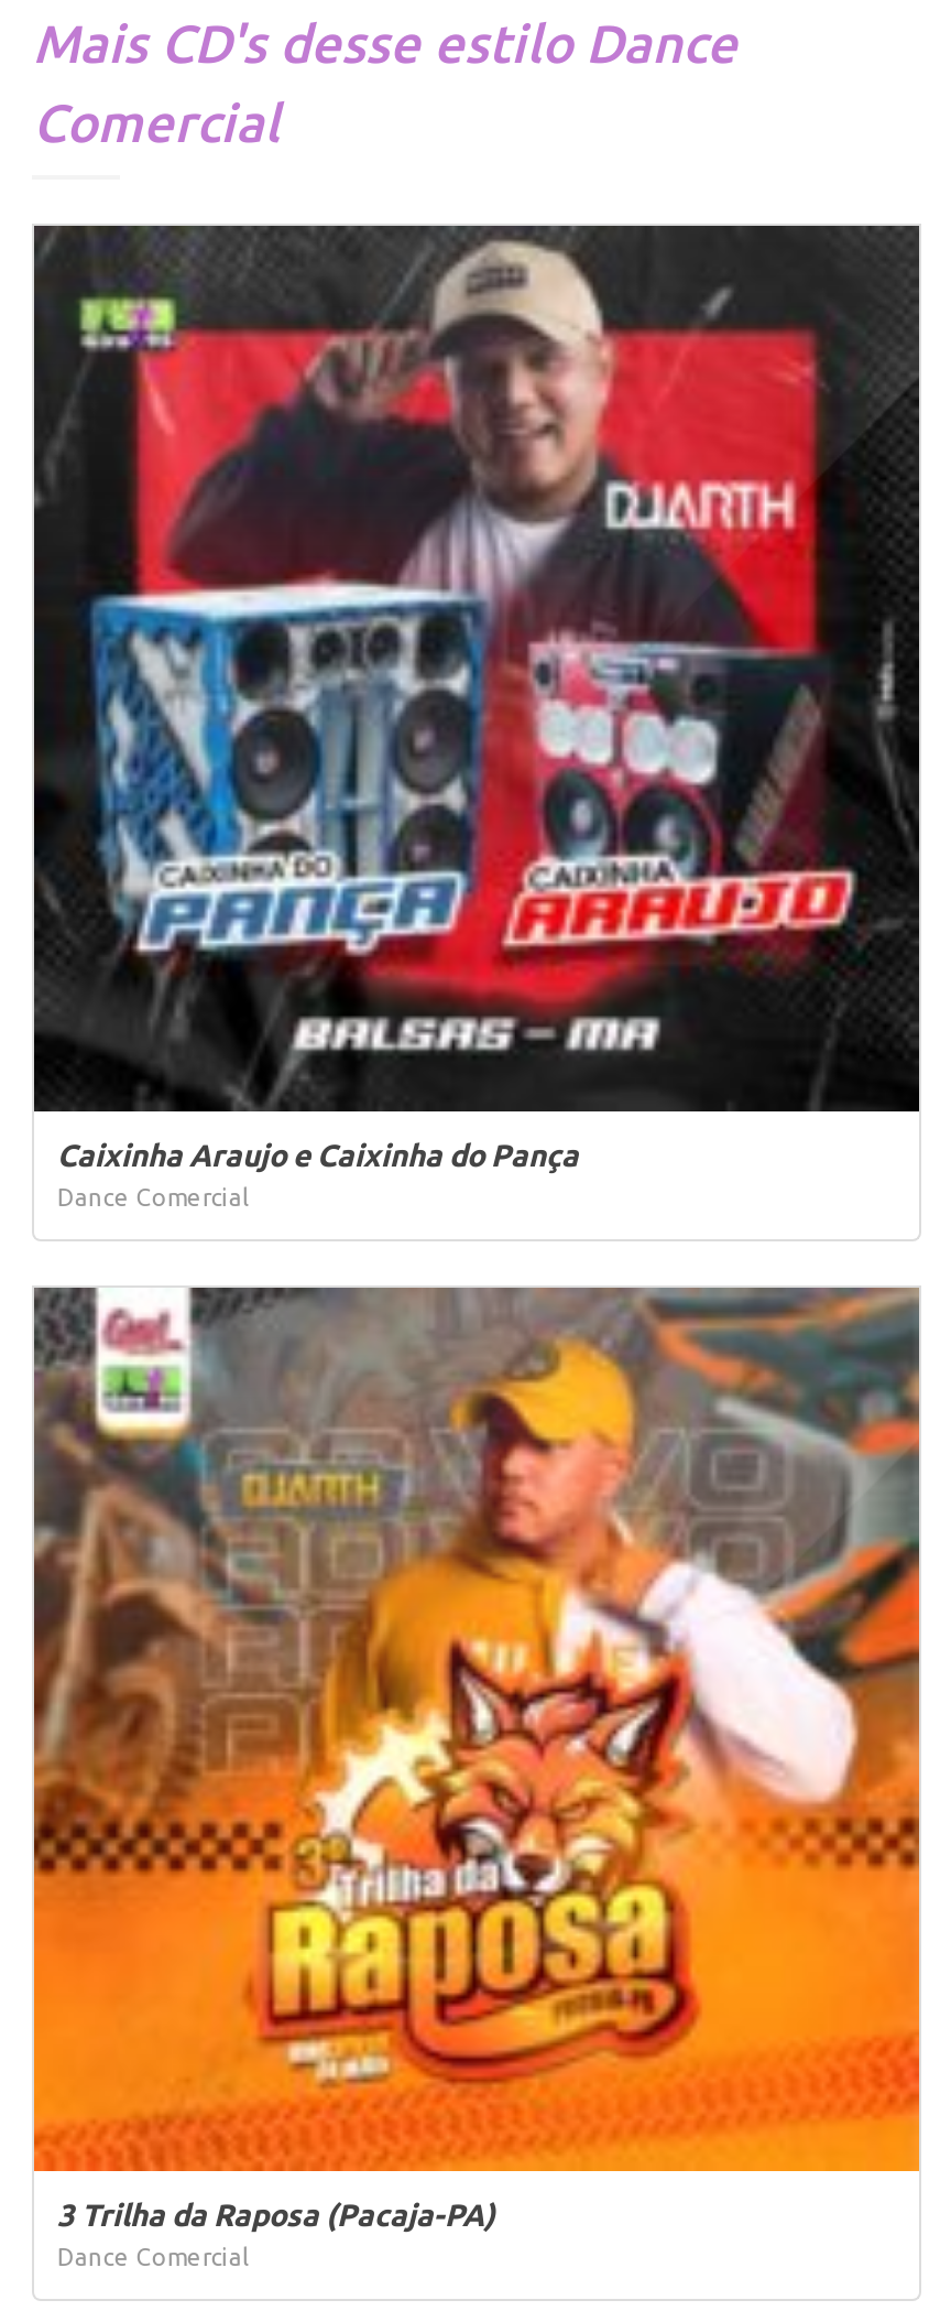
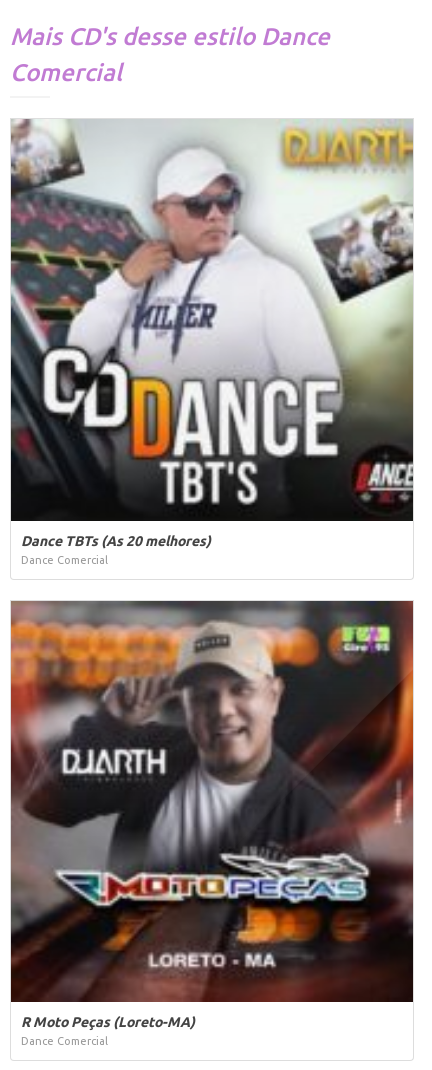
[32,224,921,1172] [image] | Caixinha Araujo e Caixinha do Pança -> [10,119,414,549] [image] | Dance TBTs (As 20 melhores)
[32,1288,921,2233] [image] | 3 Trilha da Raposa (Pacaja-PA) -> [10,600,414,1030] [image] | R Moto Peças (Loreto-MA)

